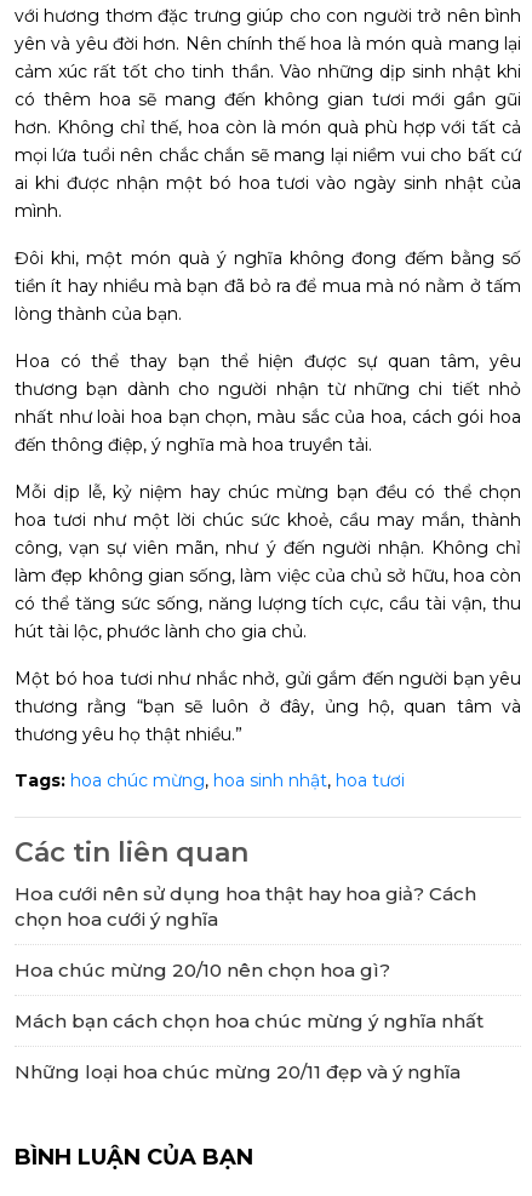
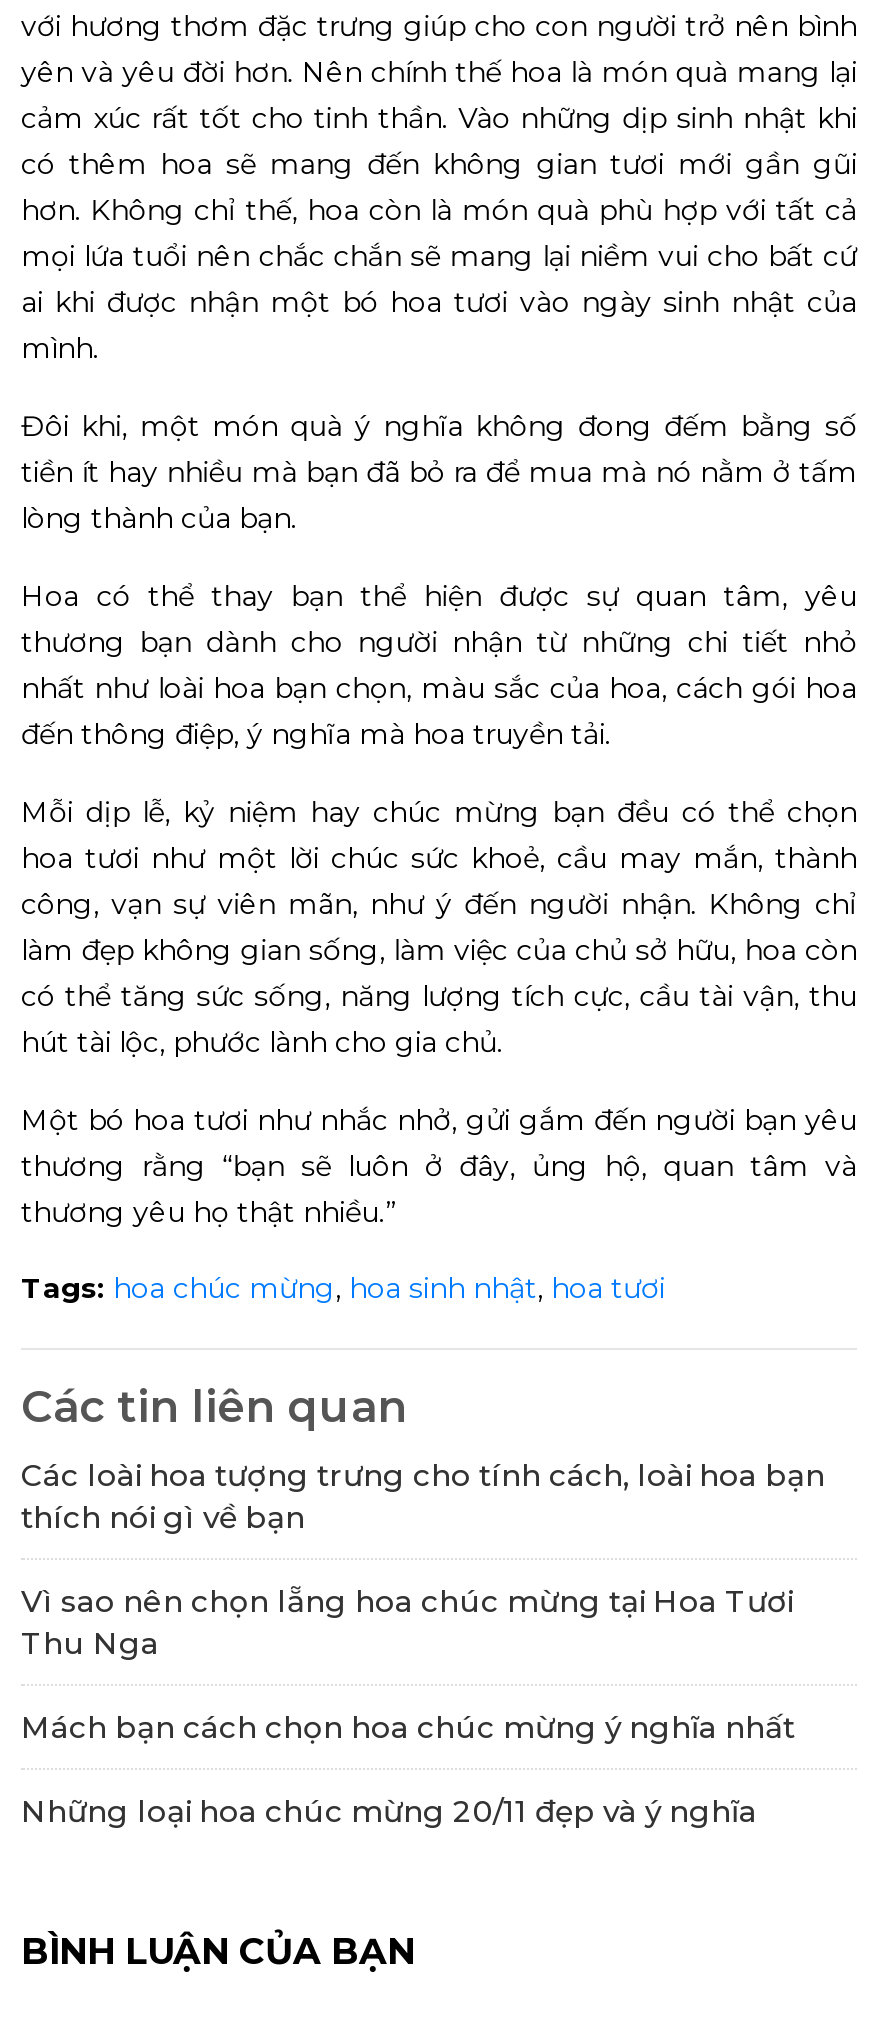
[15,882,476,930] Hoa cưới nên sử dụng hoa thật hay hoa giả? Cách | chọn hoa cưới ý nghĩa -> [21,1455,825,1535] Các loài hoa tượng trưng cho tính cách, loài hoa bạn | thích nói gì về bạn
[15,958,390,981] Hoa chúc mừng 20/10 nên chọn hoa gì? -> [21,1581,793,1661] Vì sao nên chọn lẵng hoa chúc mừng tại Hoa Tươi | Thu Nga

